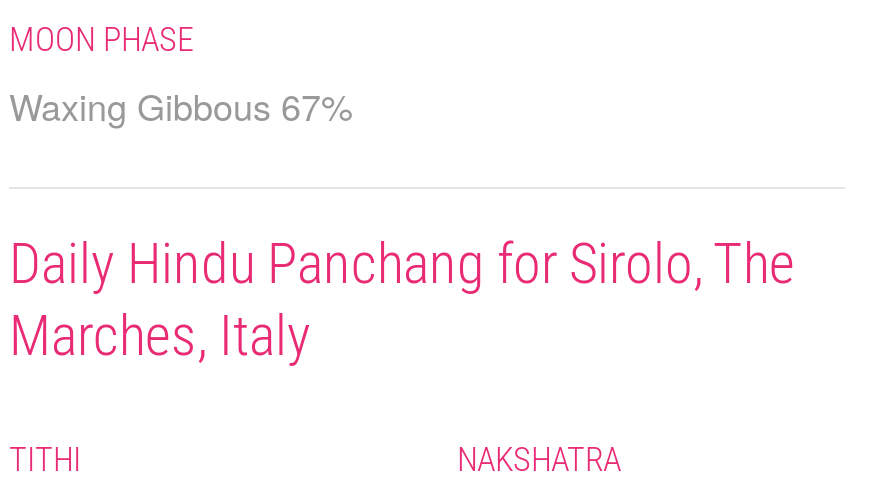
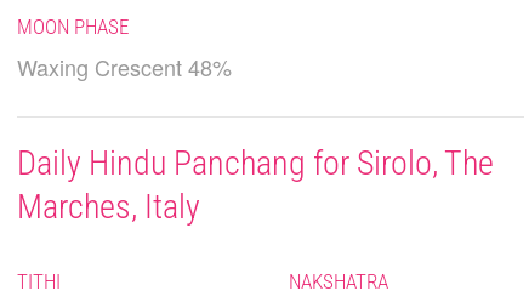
[9,80,353,132] Waxing Gibbous 67% -> [17,51,232,83] Waxing Crescent 48%

